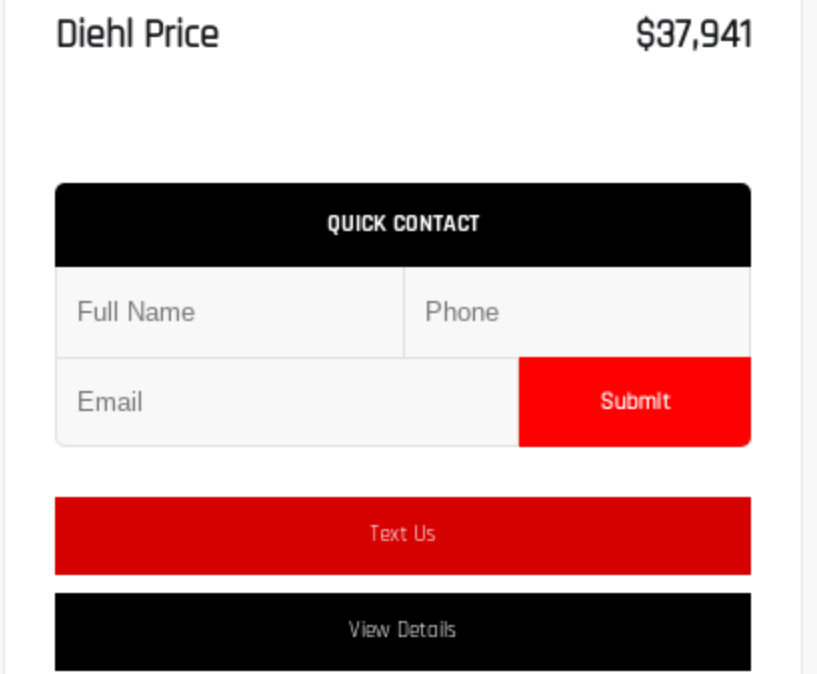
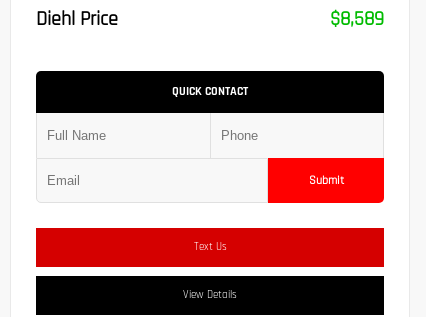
[635,9,751,61] $37,941 -> [330,5,384,31] $8,589

